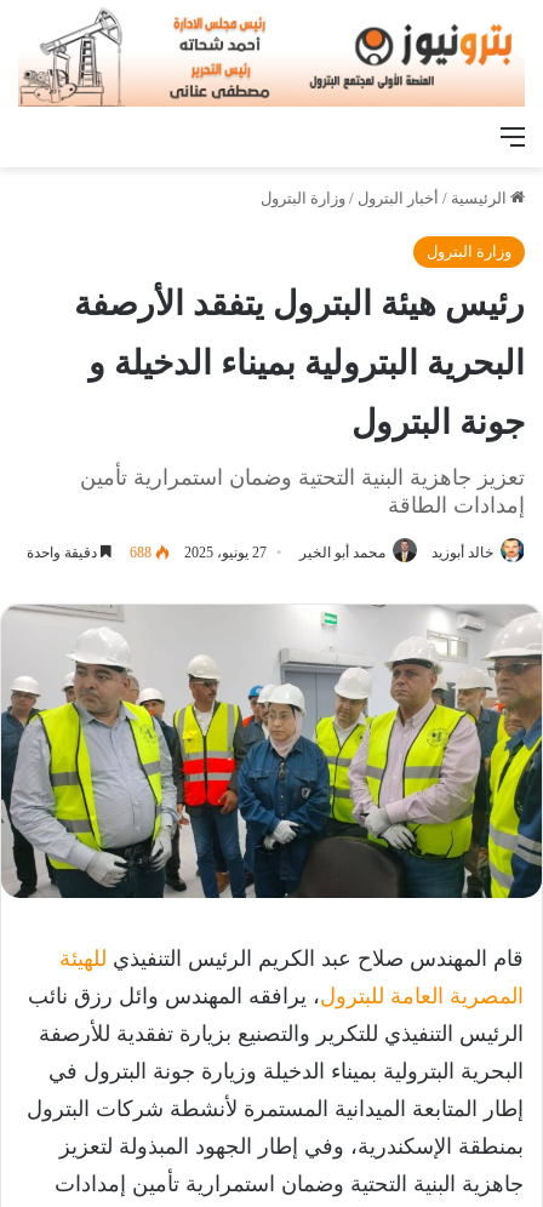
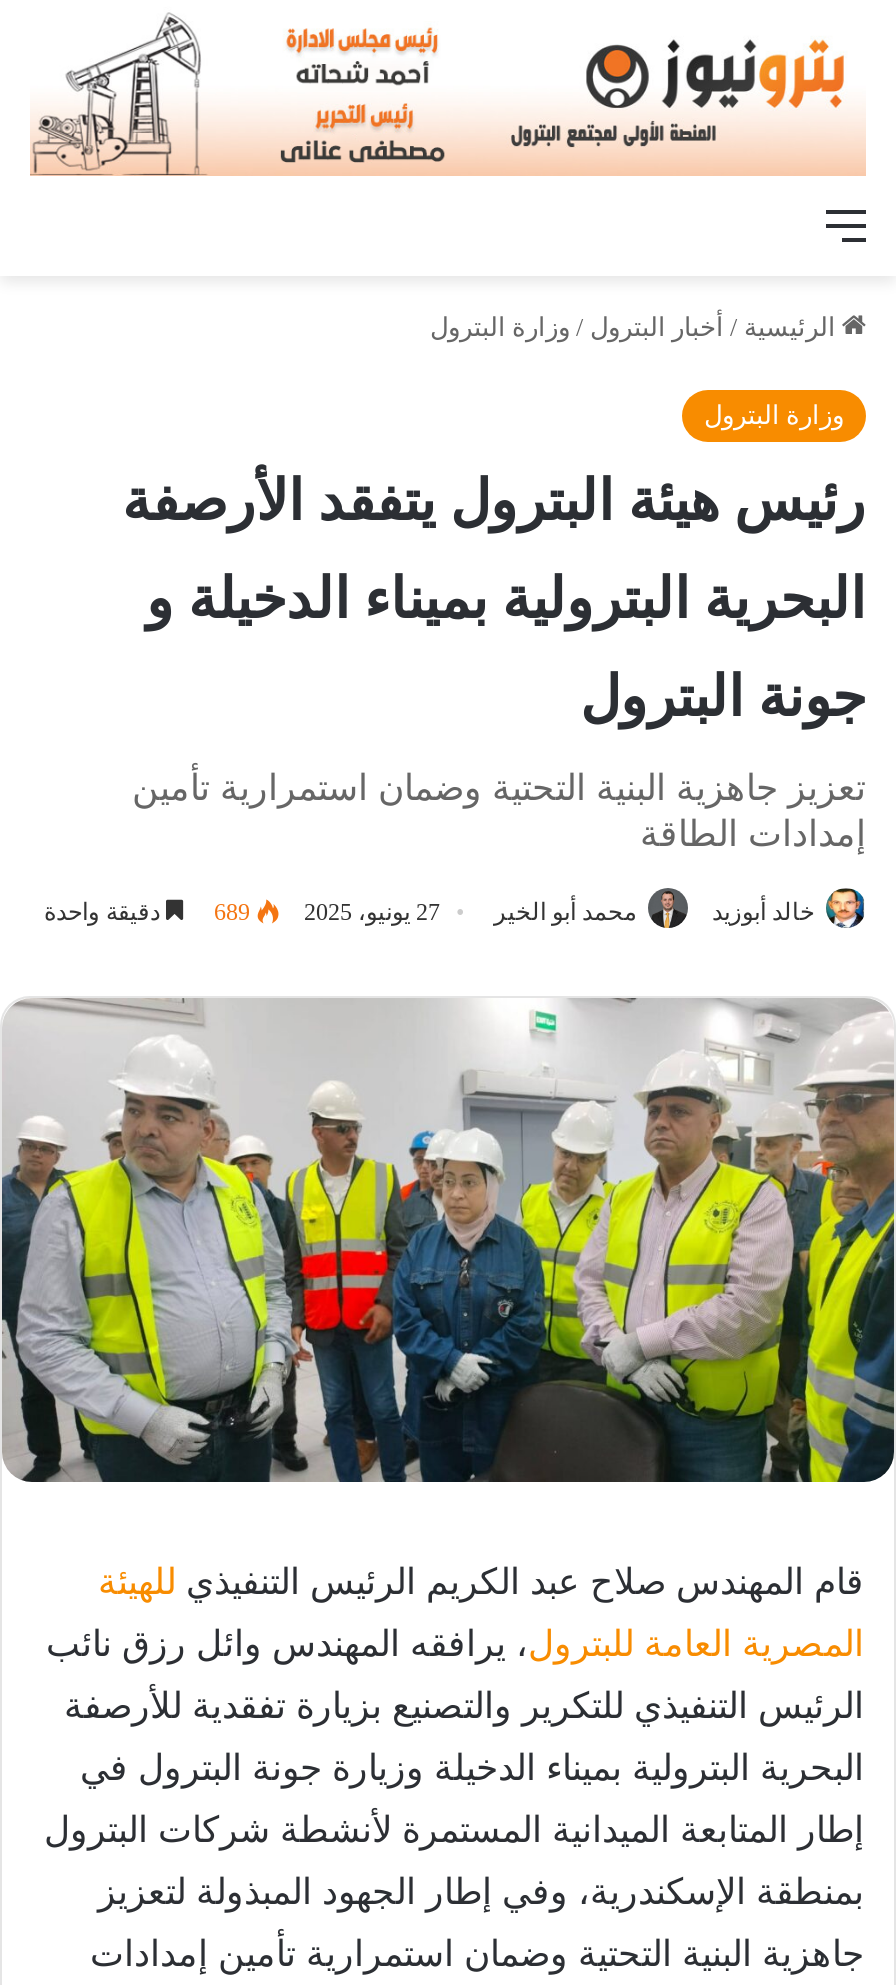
[27,544,152,560] 688 دقيقة واحدة -> [44,897,250,925] 689 دقيقة واحدة

